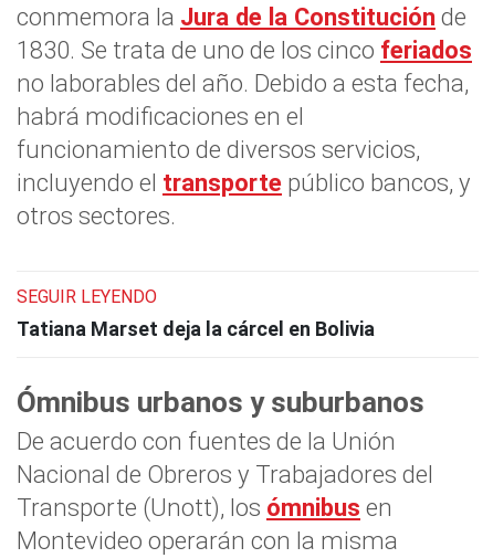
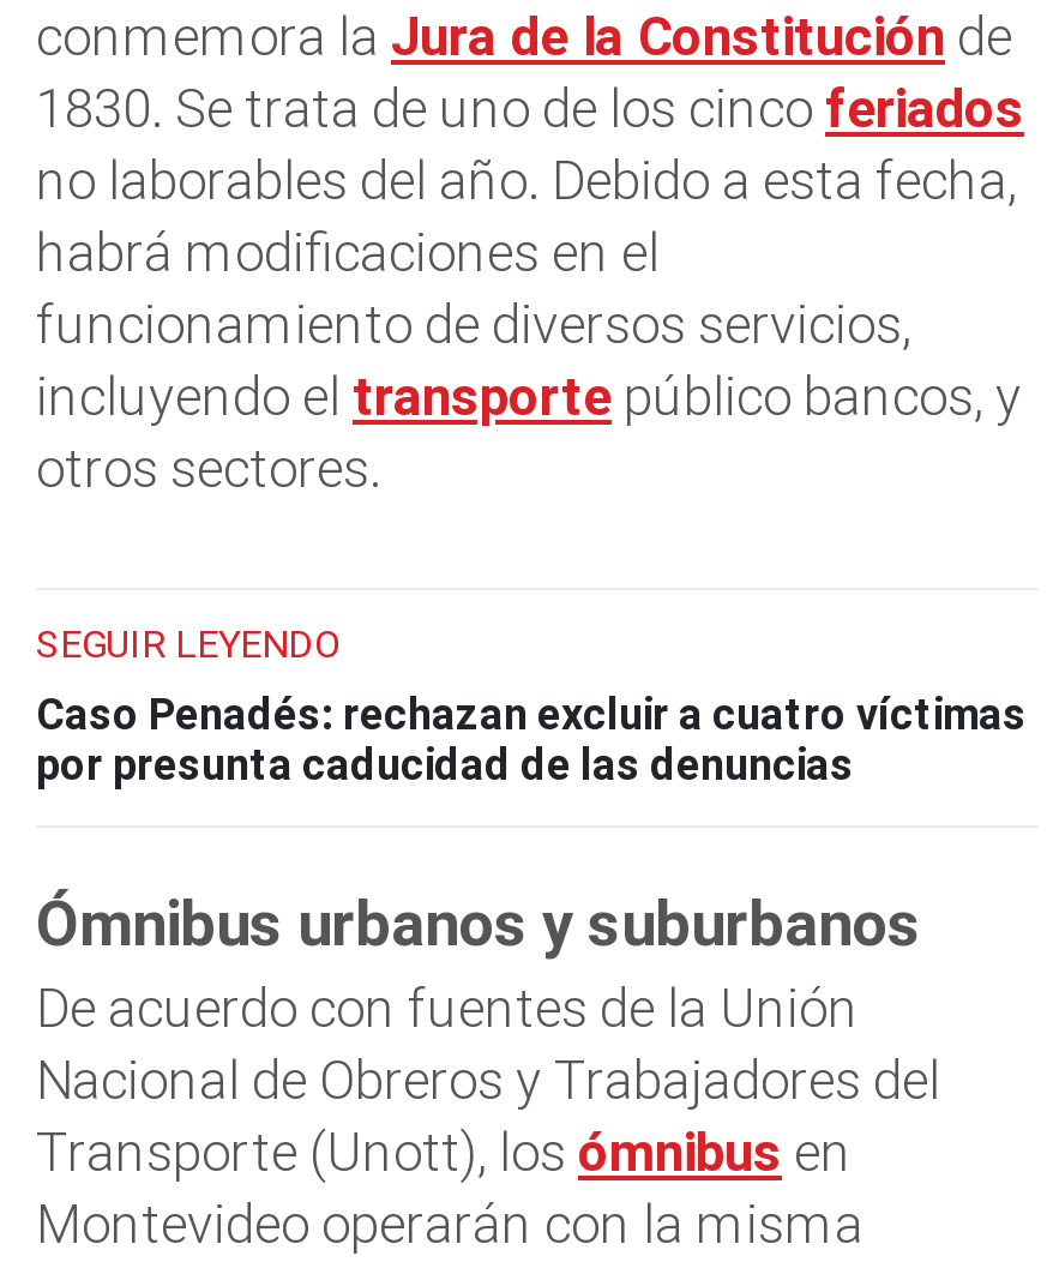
[17,317,375,340] Tatiana Marset deja la cárcel en Bolivia -> [36,689,1027,789] Caso Penadés: rechazan excluir a cuatro víctimas | por presunta caducidad de las denuncias

